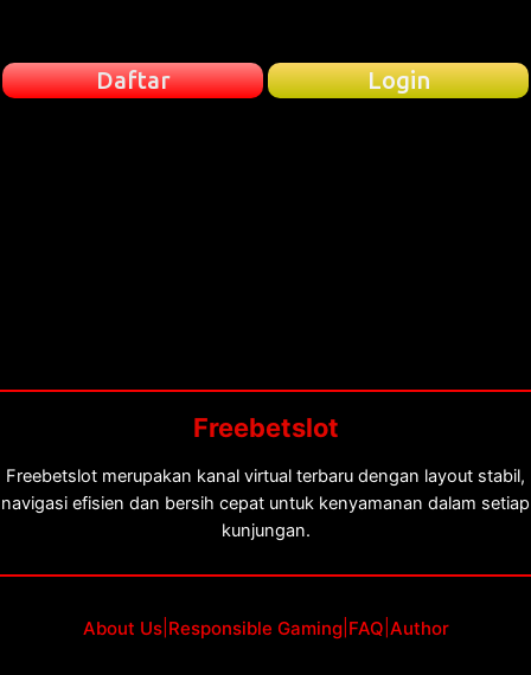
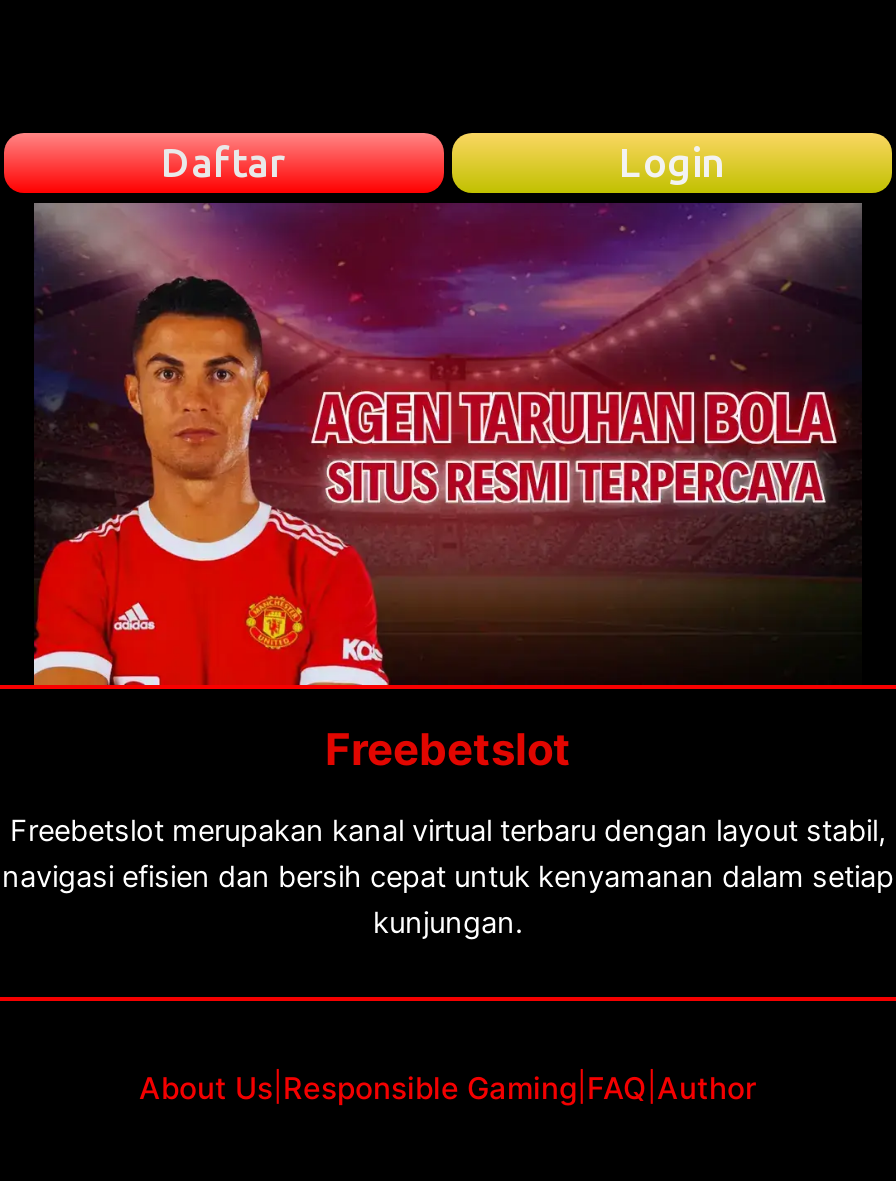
none -> [32,201,864,687] [image]

